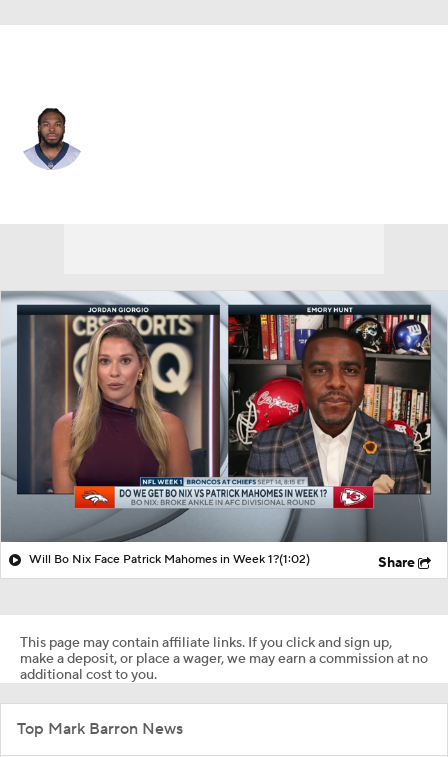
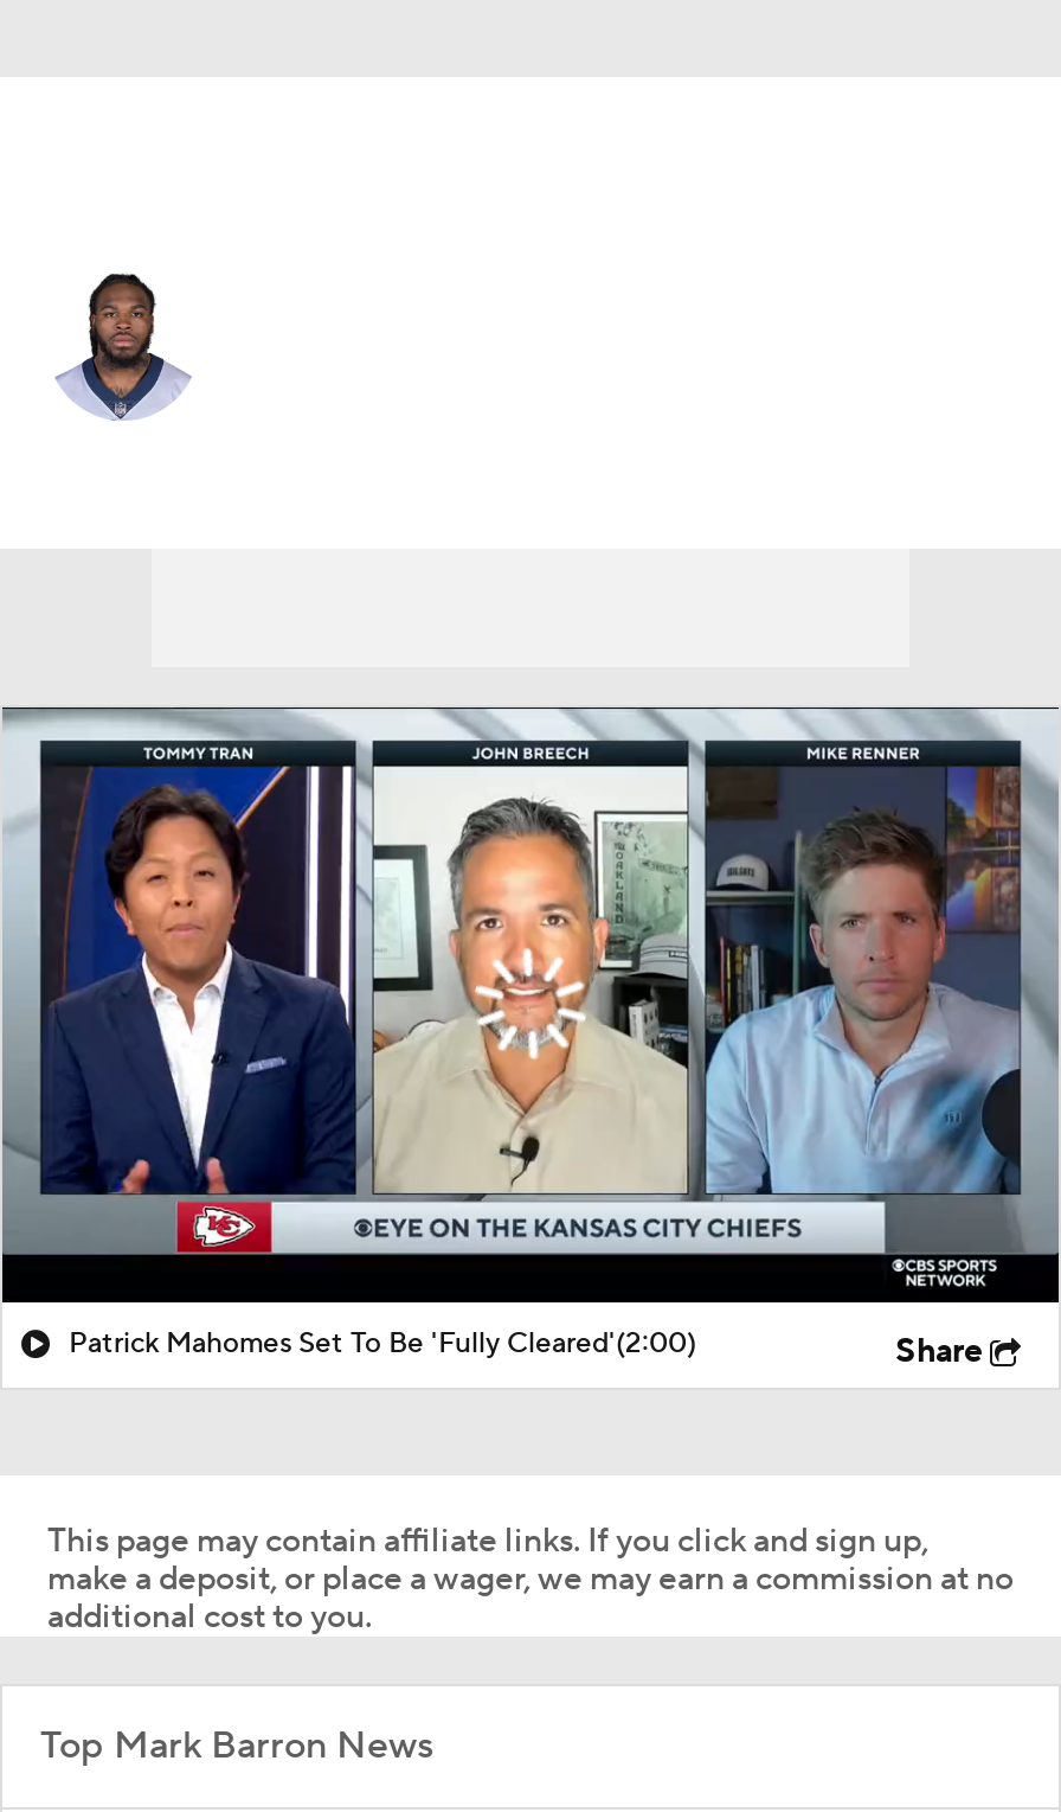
[3,291,445,567] [image] | Will Bo Nix Face Patrick Mahomes in Week 1?(1:02) -> [7,705,1054,1361] [image] | Patrick Mahomes Set To Be 'Fully Cleared'(2:00)

